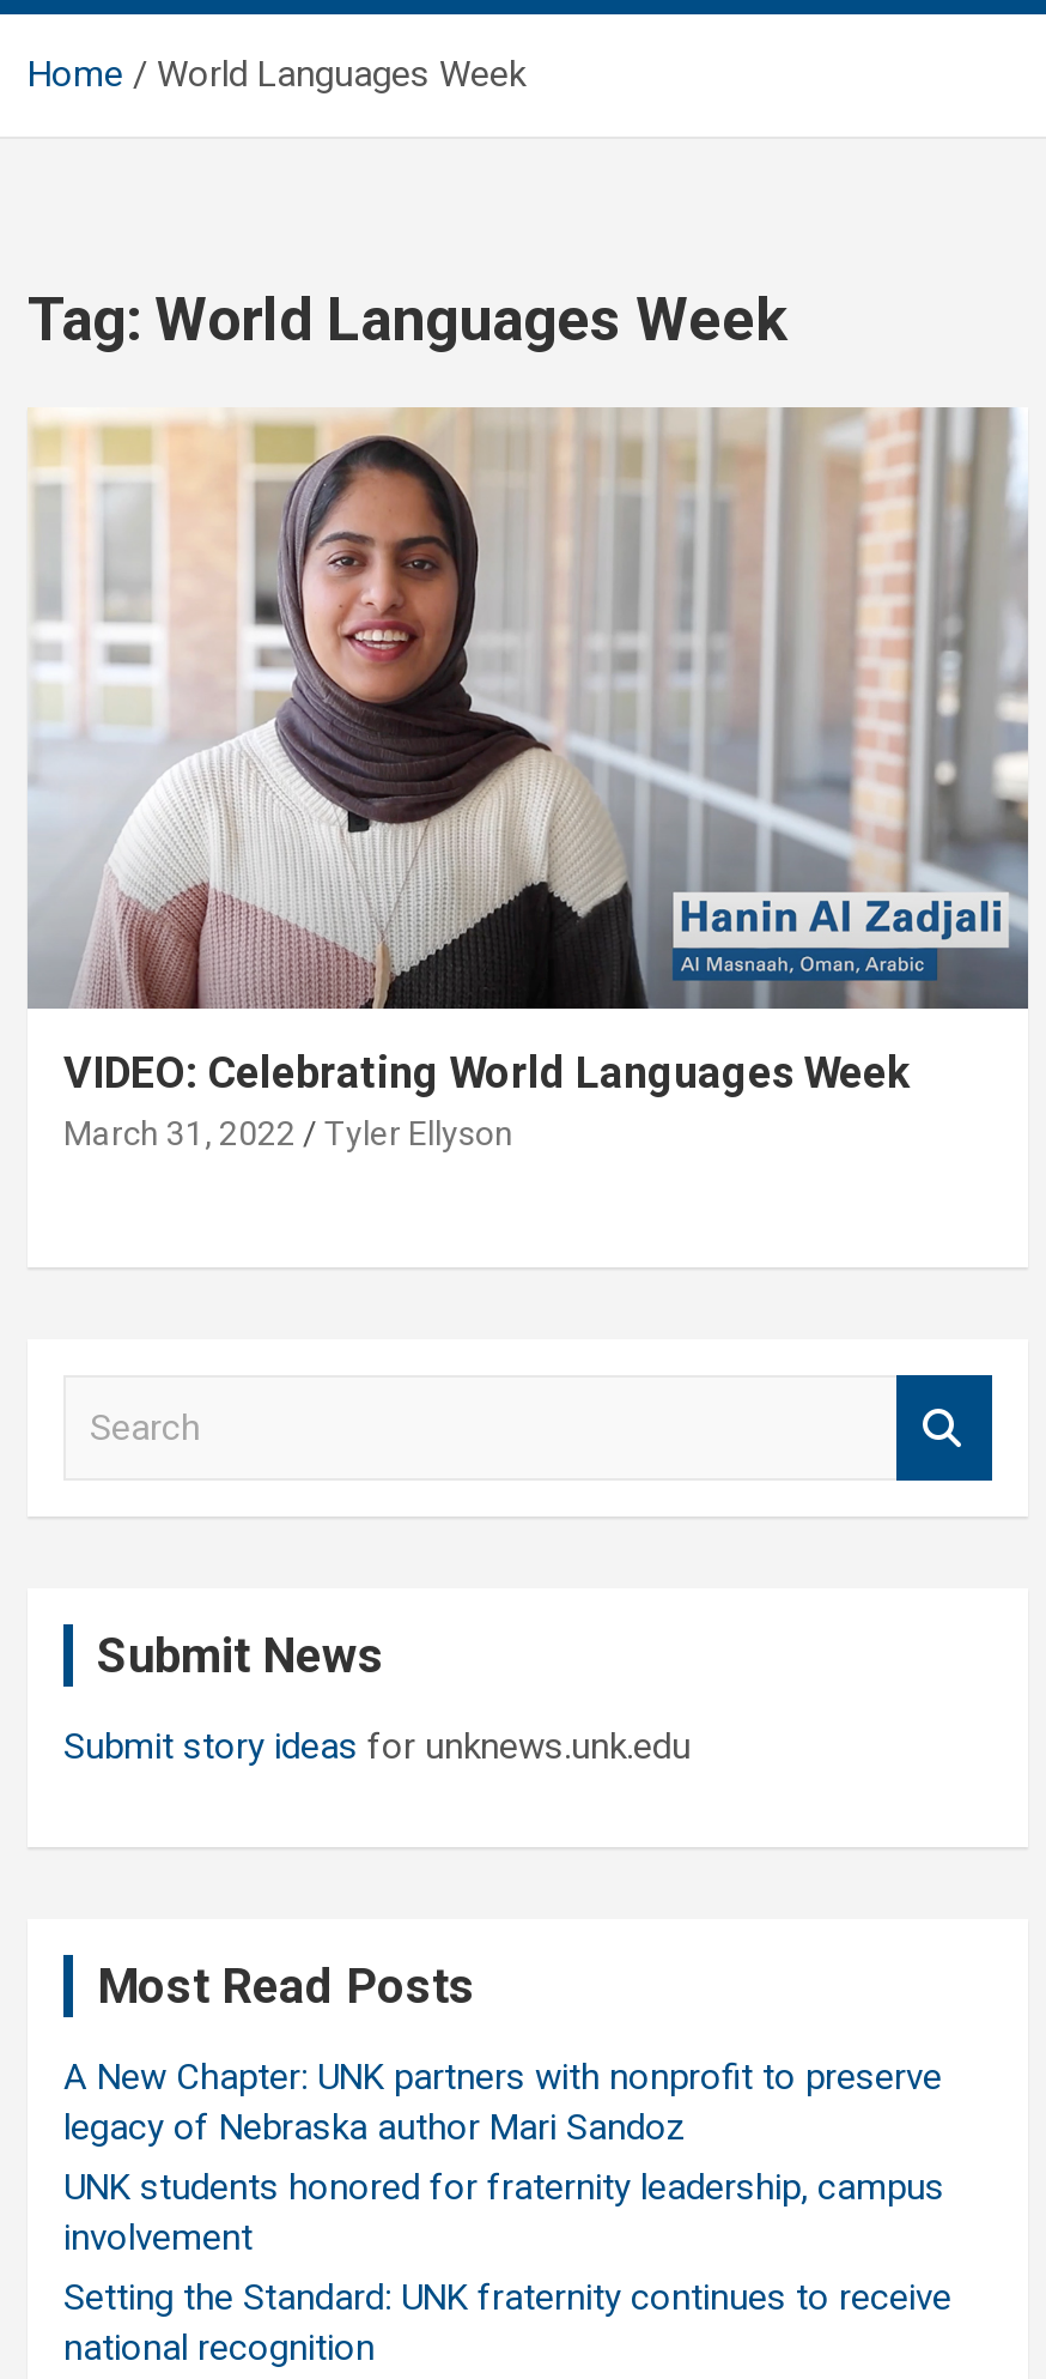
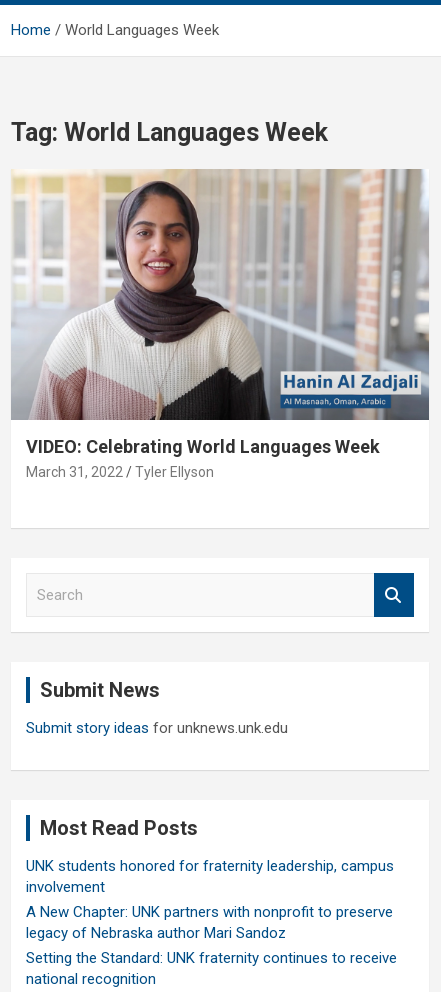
moved [63,2055,942,2149] -> [26,903,393,942]: A New Chapter: UNK partners with nonprofit to preserve | legacy of Nebraska author Mari Sandoz
moved [63,2165,944,2259] -> [26,857,394,896]: UNK students honored for fraternity leadership, campus | involvement

